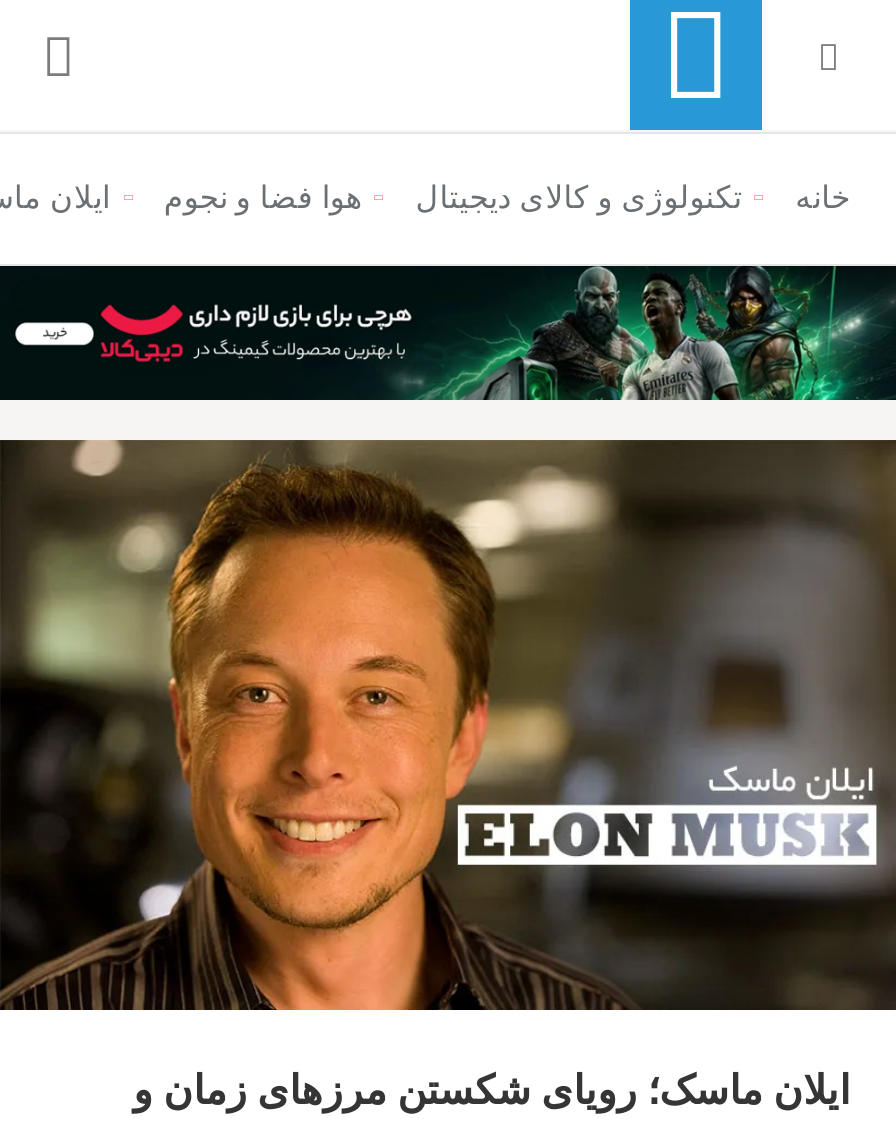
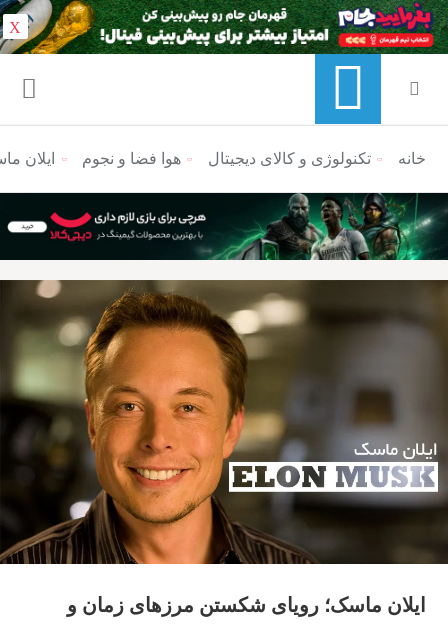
none -> [8,19,20,36] X

